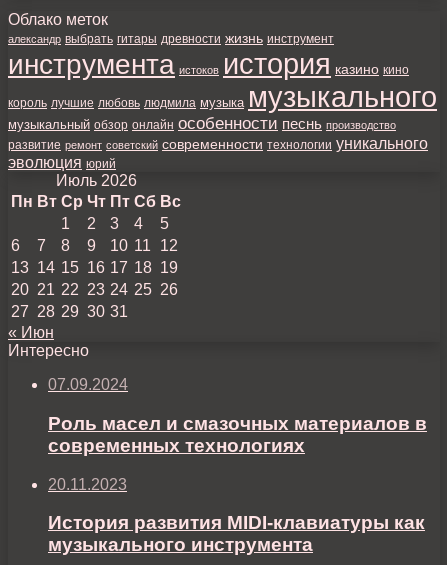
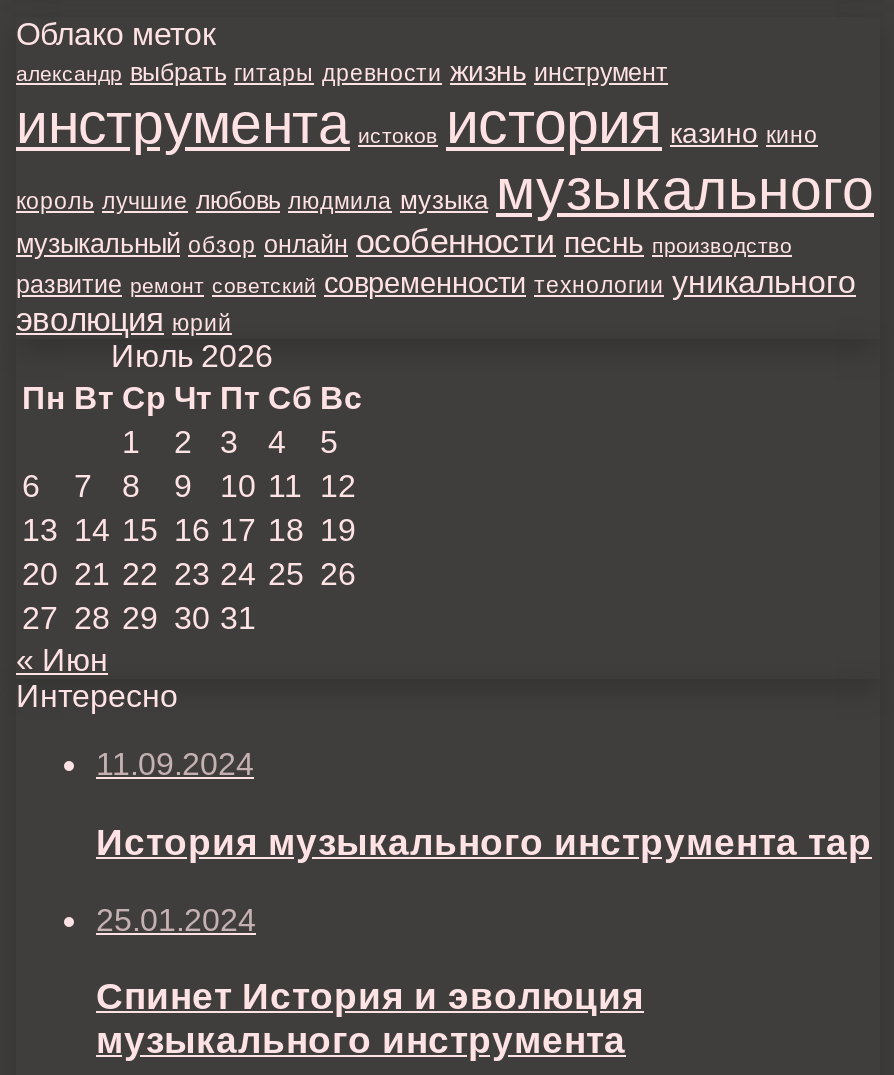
[48,376,128,393] 07.09.2024 -> [96,747,254,781] 11.09.2024
[48,413,427,456] Роль масел и смазочных материалов в | современных технологиях -> [96,821,872,863] История музыкального инструмента тар
[48,476,127,493] 20.11.2023 -> [96,902,256,936] 25.01.2024
[48,512,425,533] История развития MIDI-клавиатуры как -> [96,976,644,1018] Спинет История и эволюция

